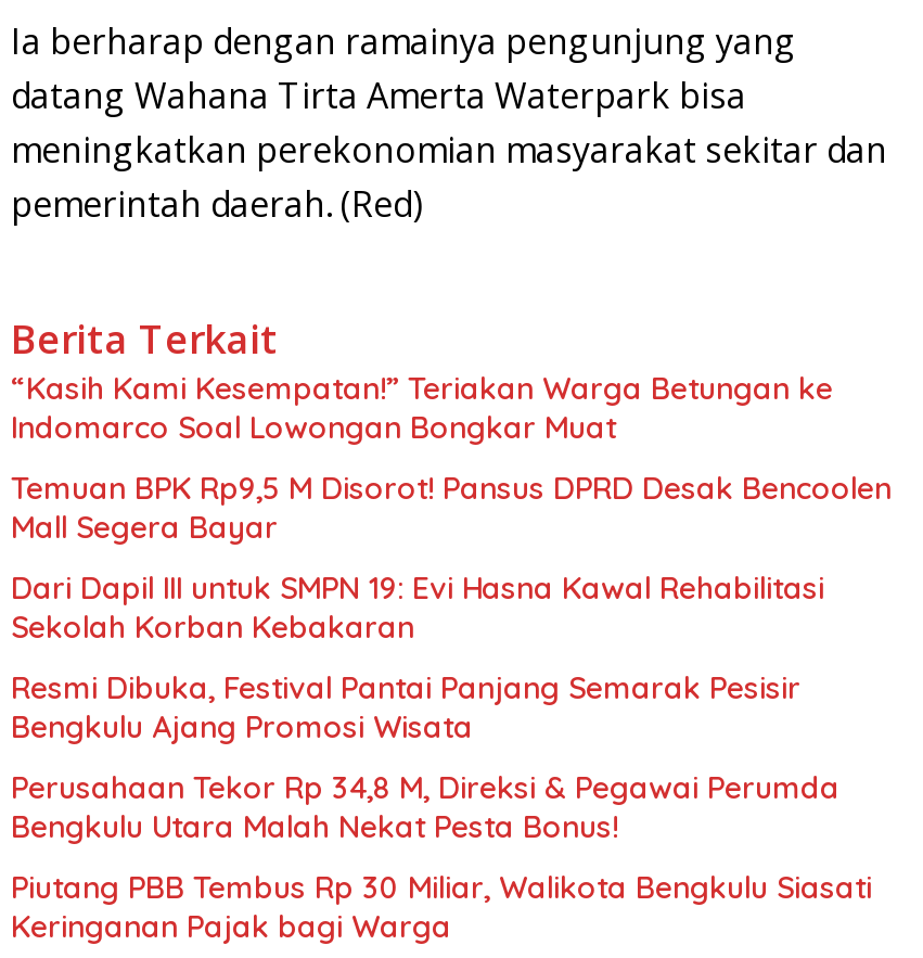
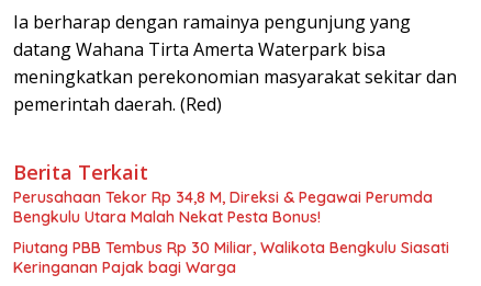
[11,369,892,746] “Kasih Kami Kesempatan!” Teriakan Warga Betungan ke | Indomarco Soal Lowongan Bongkar Muat | Temuan BPK Rp9,5 M Disorot! Pansus DPRD Desak Bencoolen | Mall Segera Bayar | Dari Dapil III untuk SMPN 19: Evi Hasna Kawal Rehabilitasi | Sekolah Korban Kebakaran | Resmi Dibuka, Festival Pantai Panjang Semarak Pesisir | Bengkulu Ajang Promosi Wisata -> none

